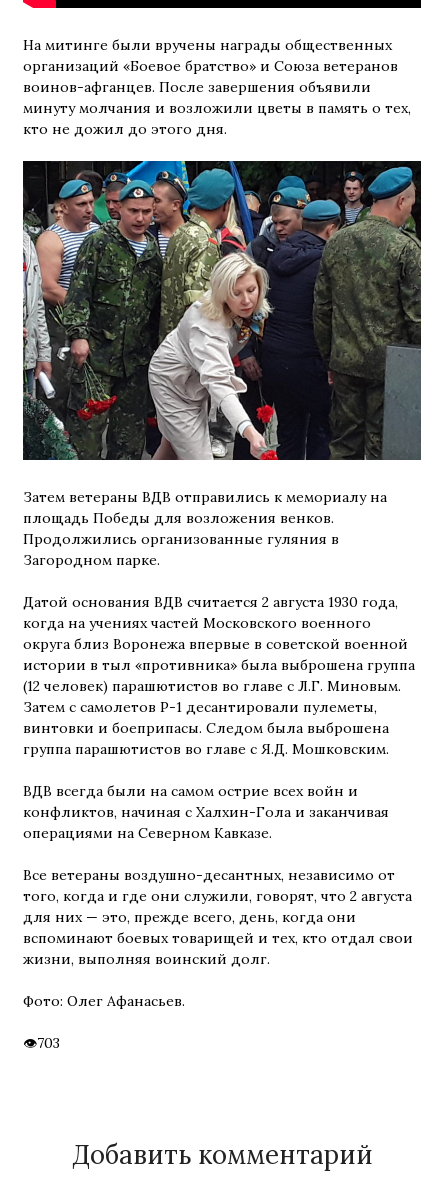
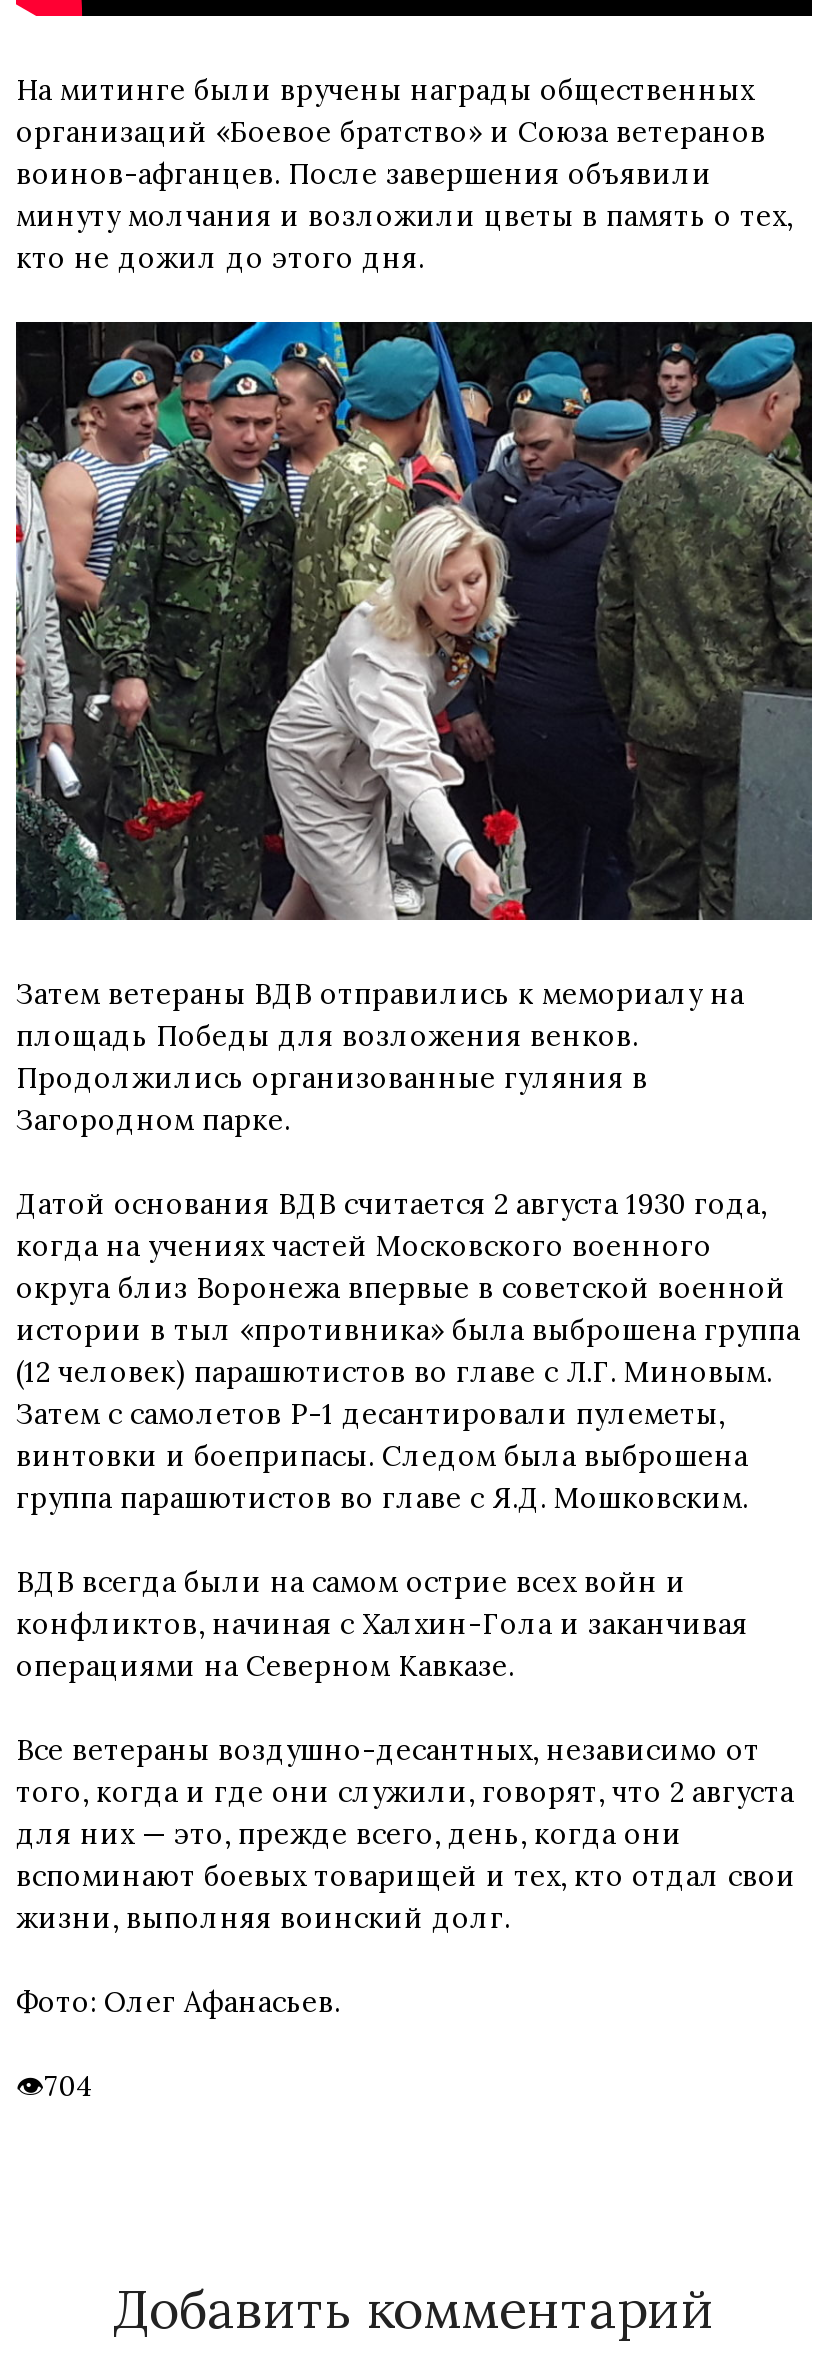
[37,1033,60,1051] 703 -> [44,2068,92,2104] 704

